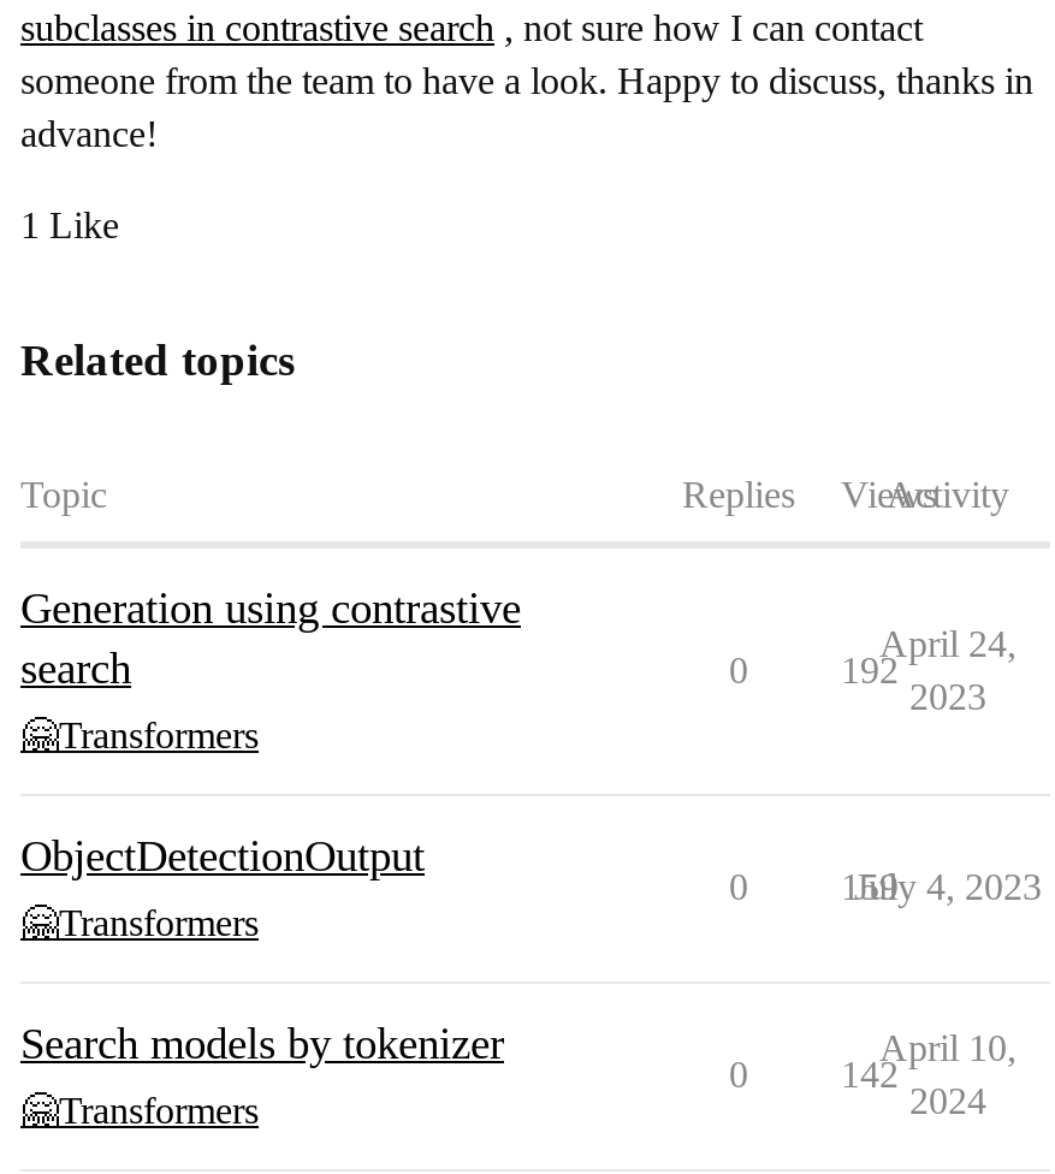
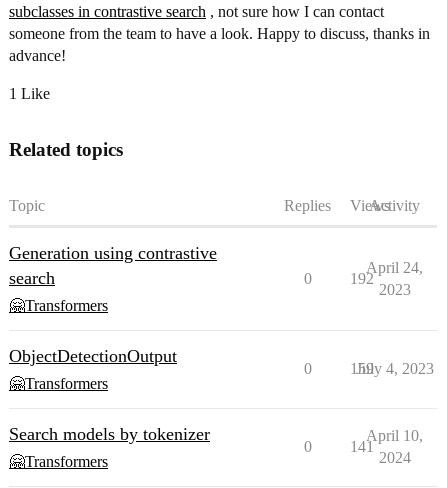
[841,1054,899,1095] 142 -> [350,438,374,455] 141

